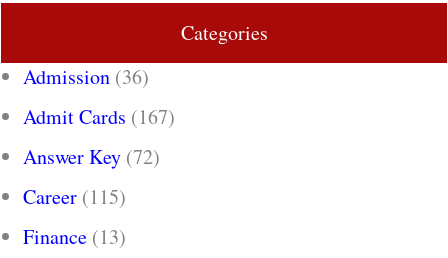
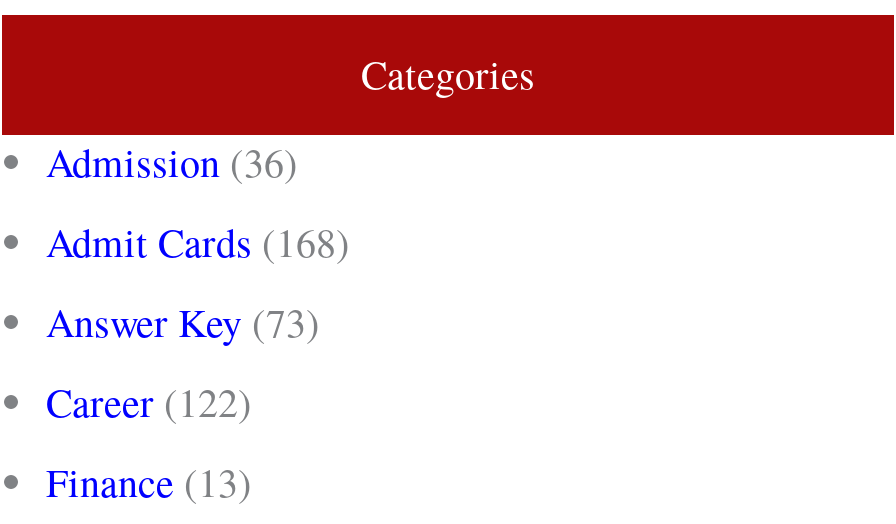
[23,103,175,130] Admit Cards (167) -> [46,214,350,268] Admit Cards (168)
[23,143,160,170] Answer Key (72) -> [46,294,320,348] Answer Key (73)
[23,183,126,210] Career (115) -> [46,374,252,428] Career (122)

